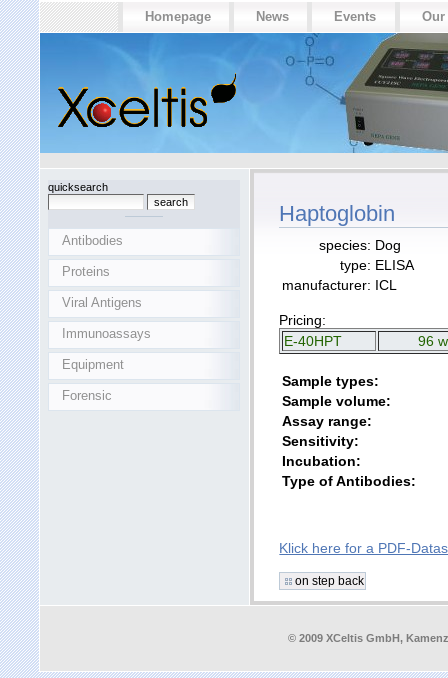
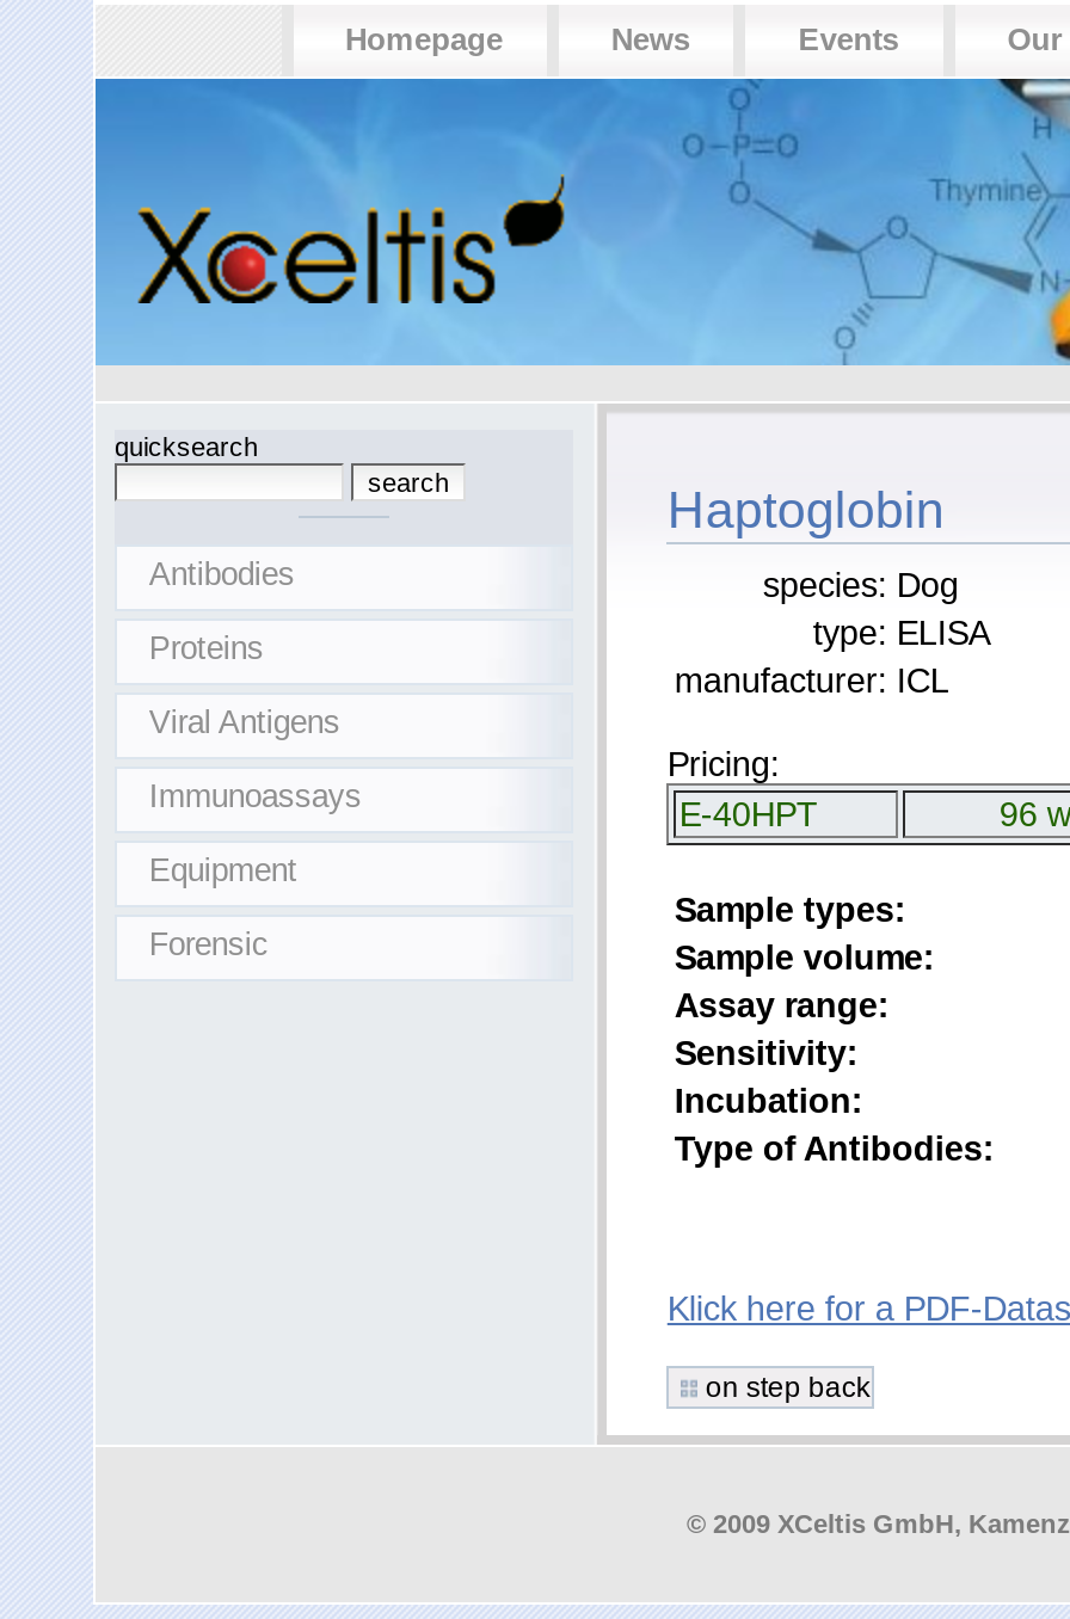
[344,32,445,151] [image] -> [824,76,1063,361] [image]

